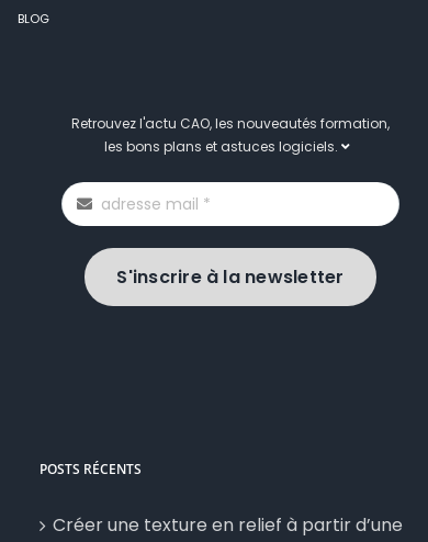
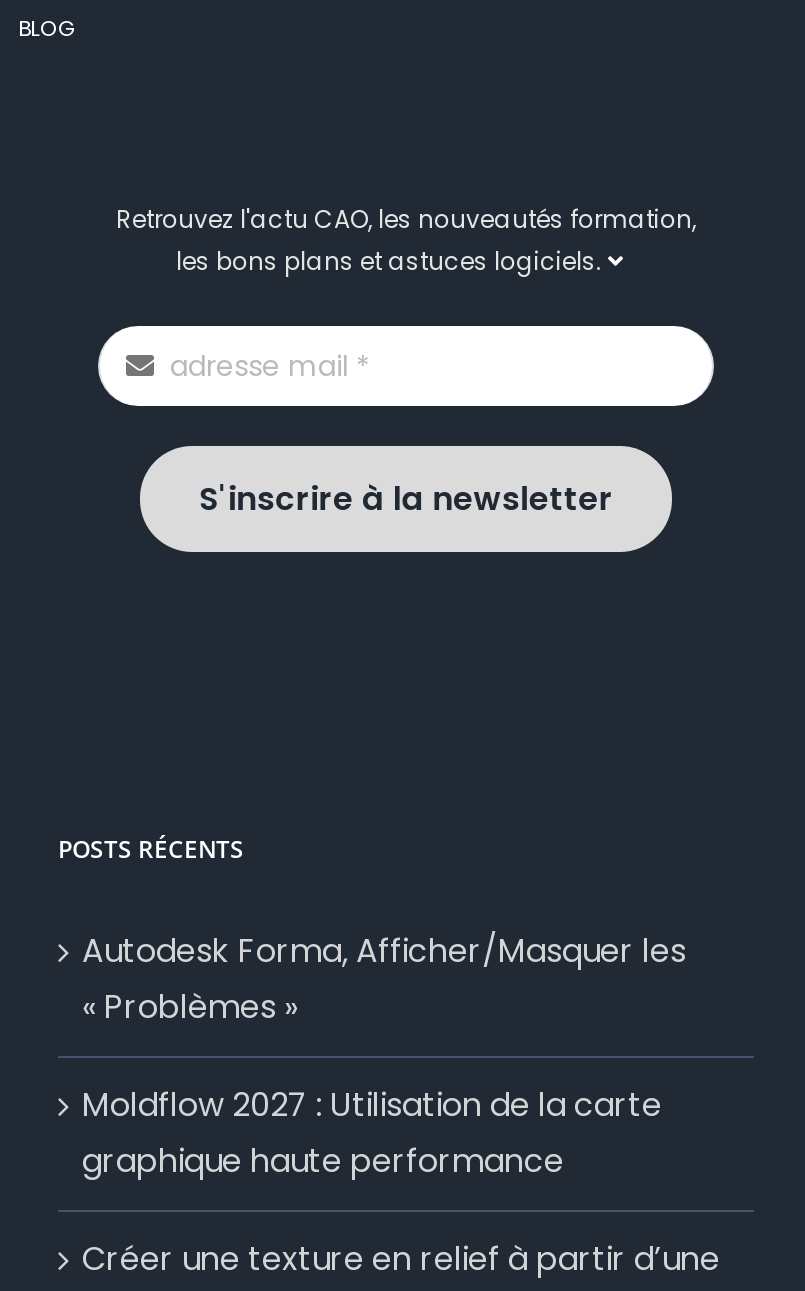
none -> [82,929,686,1185] Autodesk Forma, Afficher/Masquer les | « Problèmes » | Moldflow 2027 : Utilisation de la carte | graphique haute performance

